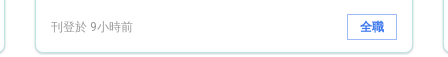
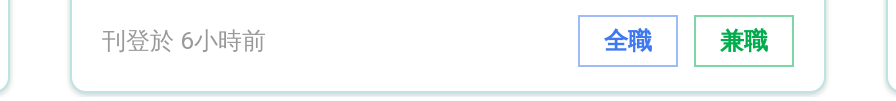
[51,19,133,33] 刊登於 9小時前 -> [102,26,266,54] 刊登於 6小時前
none -> [720,26,768,54] 兼職

